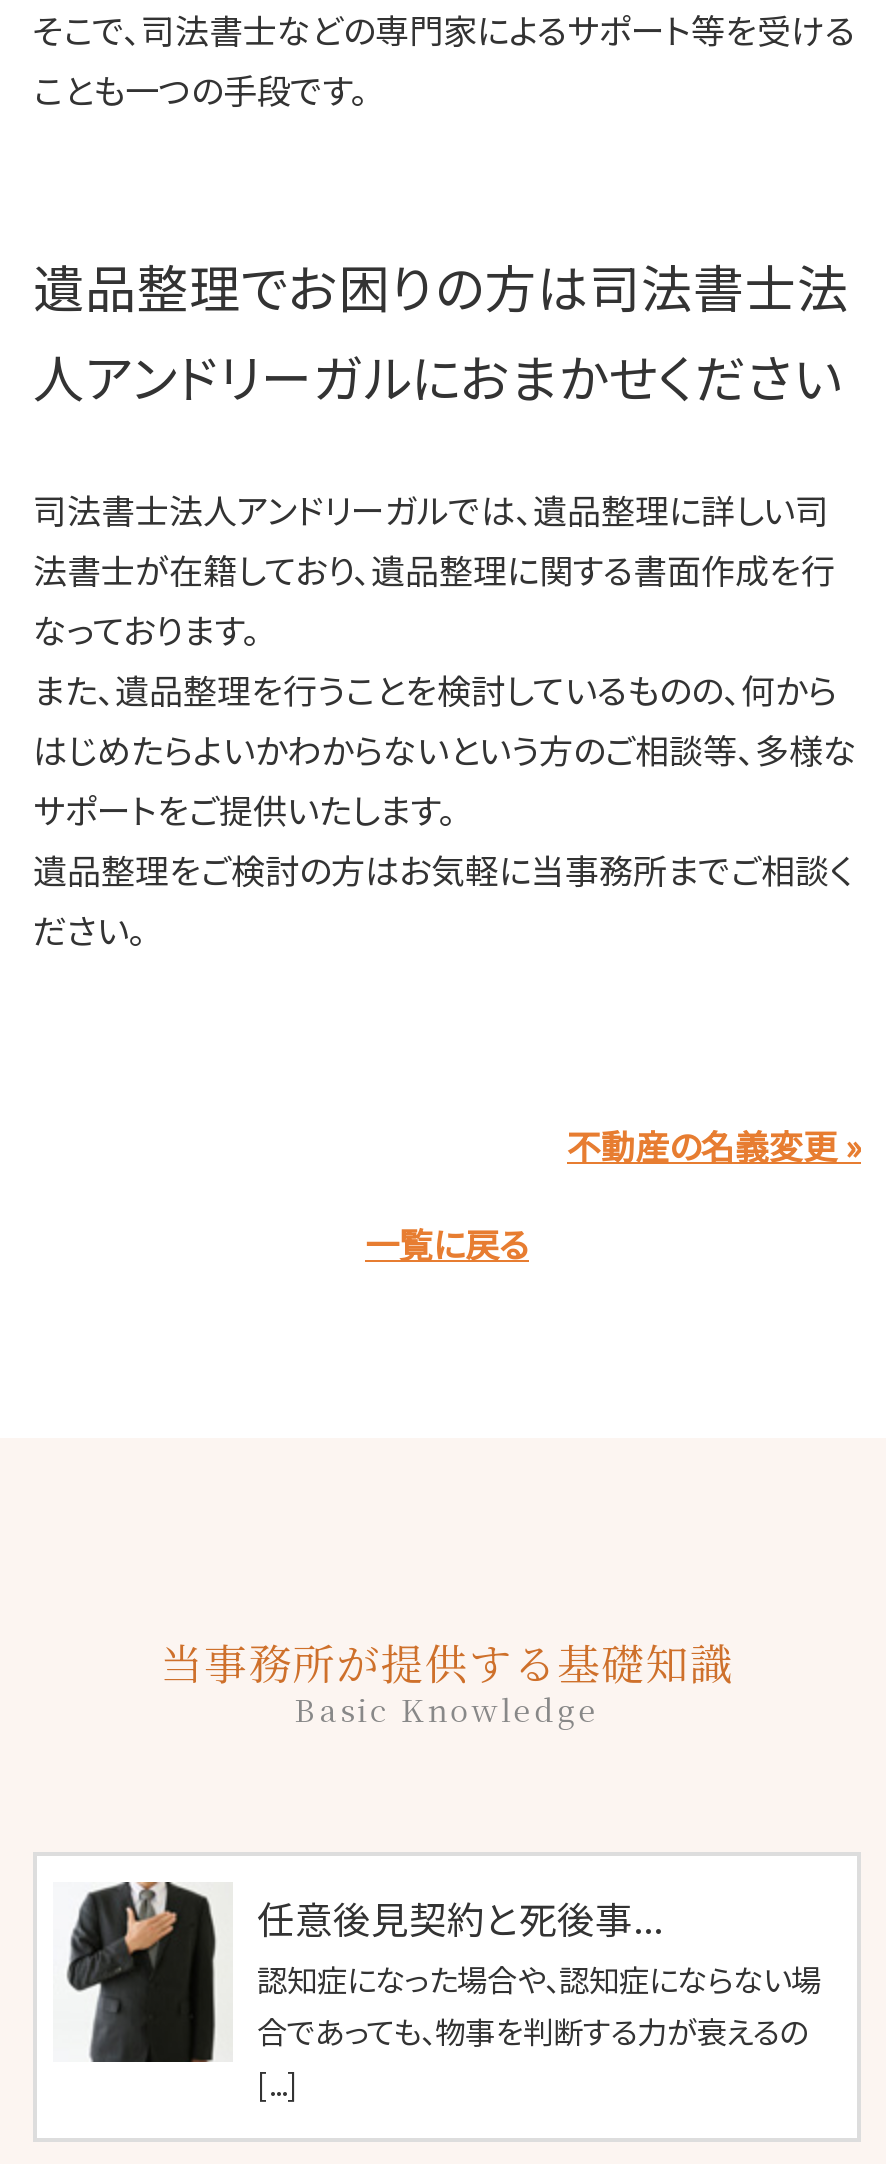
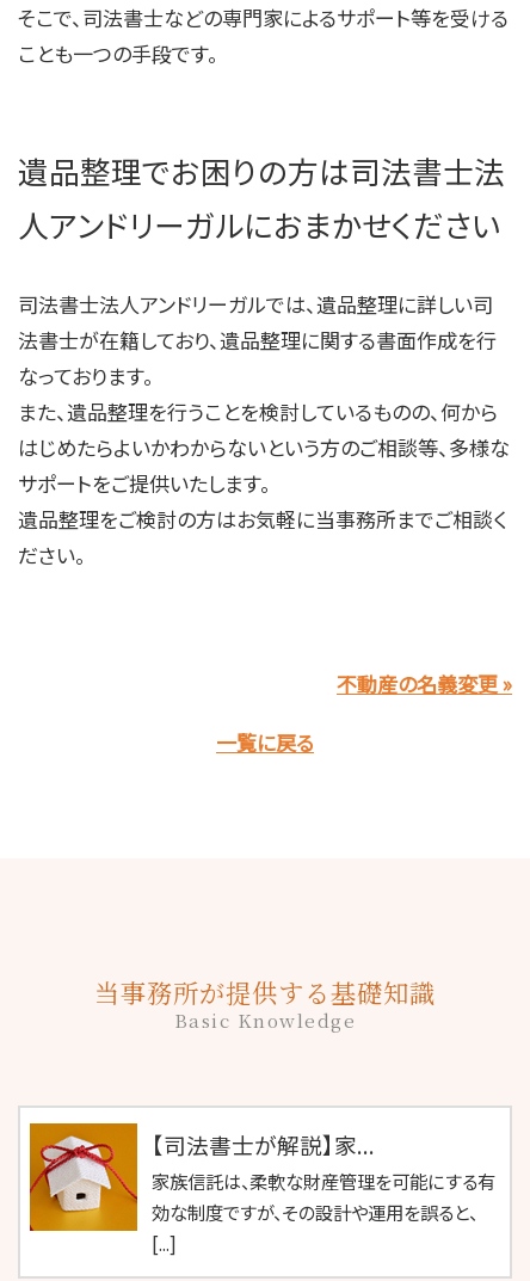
[53,1880,821,2064] [image] | 任意後見契約と死後事... | 認知症になった場合や、認知症にならない場 | 合であっても、物事を判断する力が衰えるの -> [29,1122,495,1232] [image] | 【司法書士が解説】家... | 家族信託は、柔軟な財産管理を可能にする有 | 効な制度ですが、その設計や運用を誤ると、

